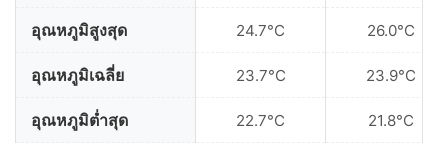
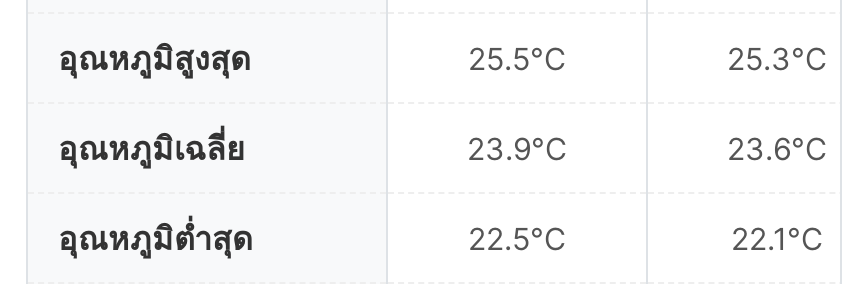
[236,20,285,39] 24.7°C -> [468,39,566,77] 25.5°C
[366,20,414,39] 26.0°C -> [727,39,827,77] 25.3°C
[235,65,285,84] 23.7°C -> [467,129,567,167] 23.9°C
[365,65,415,84] 23.9°C -> [727,129,827,167] 23.6°C
[236,110,285,129] 22.7°C -> [468,219,566,257] 22.5°C
[367,110,413,129] 21.8°C -> [731,219,823,257] 22.1°C

